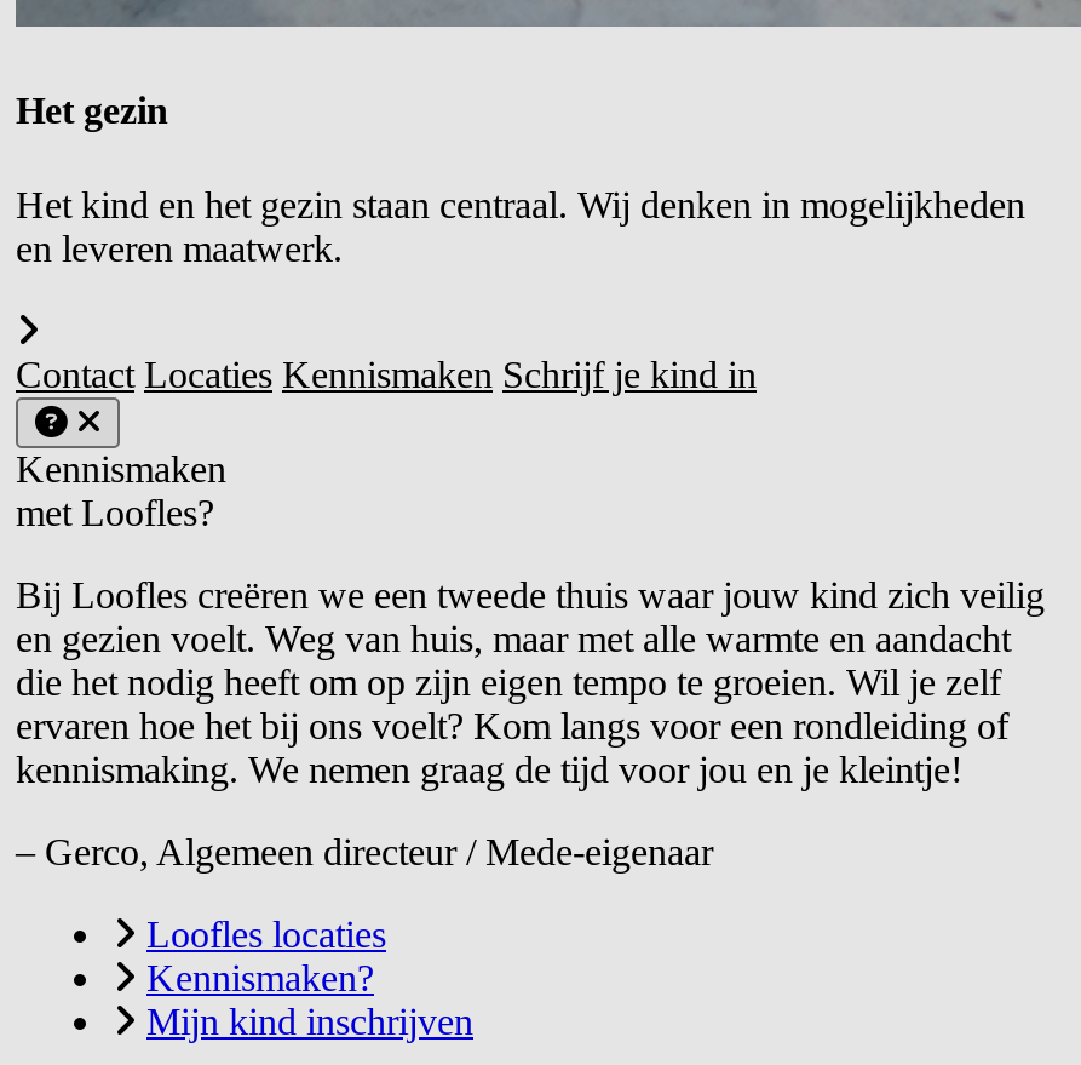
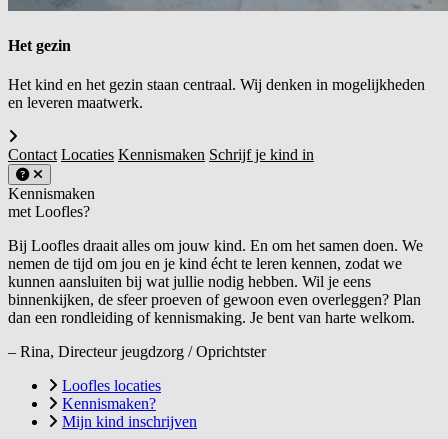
[16,574,1045,790] Bij Loofles creëren we een tweede thuis waar jouw kind zich veilig | en gezien voelt. Weg van huis, maar met alle warmte en aandacht | die het nodig heeft om op zijn eigen tempo te groeien. Wil je zelf | ervaren hoe het bij ons voelt? Kom langs voor een rondleiding of | kennismaking. We nemen graag de tijd voor jou en je kleintje! -> [8,237,423,326] Bij Loofles draait alles om jouw kind. En om het samen doen. We | nemen de tijd om jou en je kind écht te leren kennen, zodat we | kunnen aansluiten bij wat jullie nodig hebben. Wil je eens | binnenkijken, de sfeer proeven of gewoon even overleggen? Plan | dan een rondleiding of kennismaking. Je bent van harte welkom.
[16,831,713,872] – Gerco, Algemeen directeur / Mede-eigenaar -> [8,343,266,360] – Rina, Directeur jeugdzorg / Oprichtster

